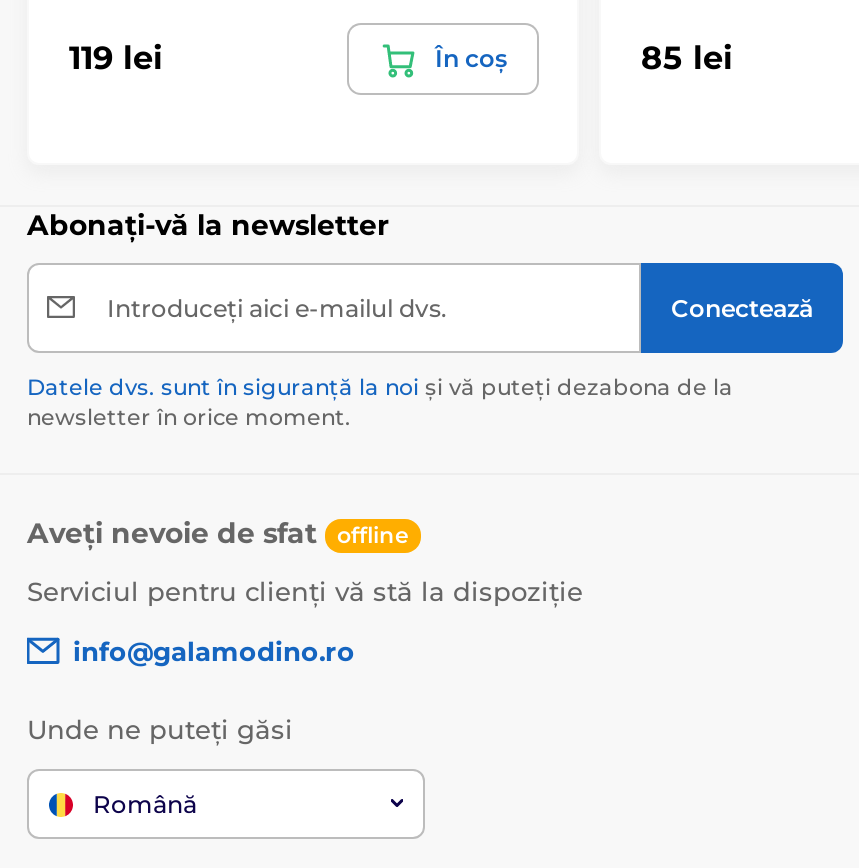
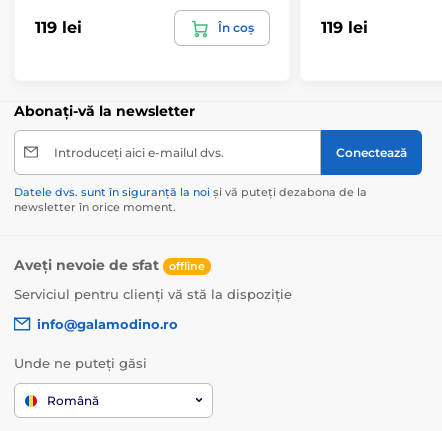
[641,40,733,78] 85 lei -> [321,18,368,37] 119 lei

